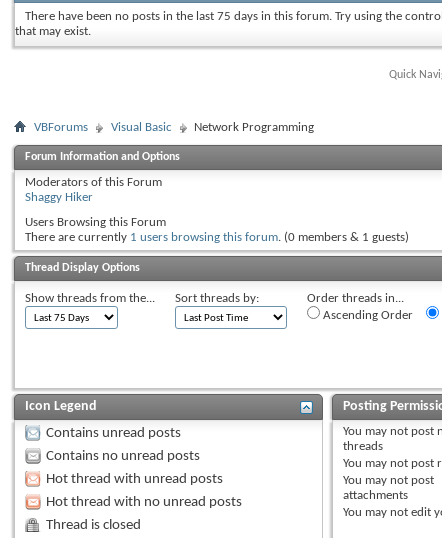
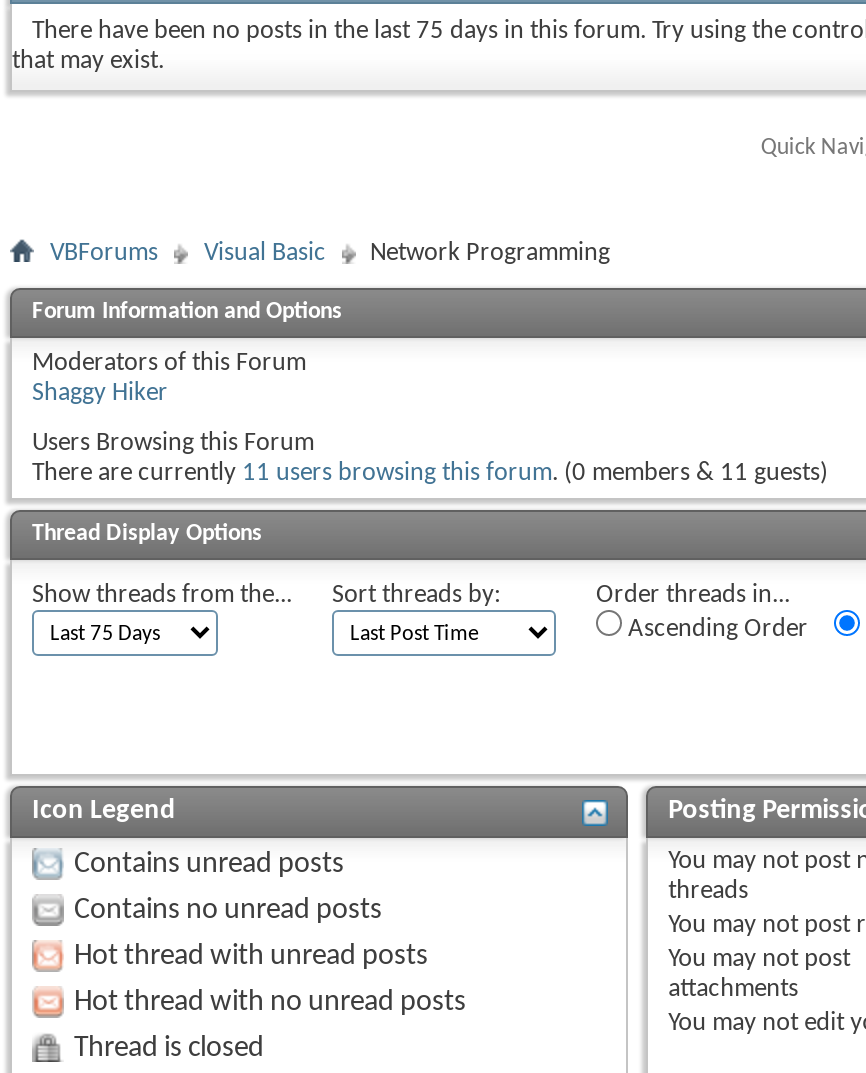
[25,231,409,244] There are currently 1 users browsing this forum. (0 members & 1 guests) -> [32,460,828,486] There are currently 11 users browsing this forum. (0 members & 11 guests)

